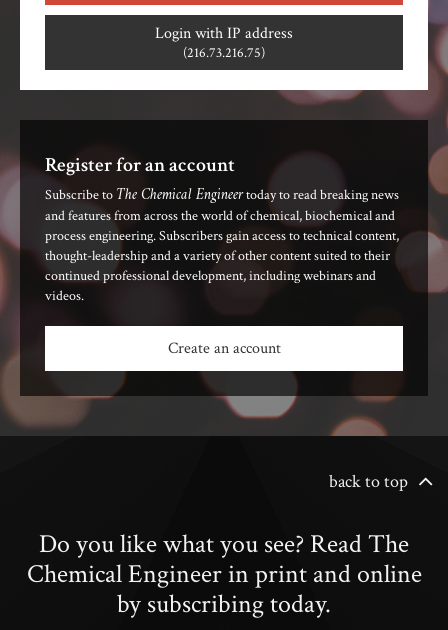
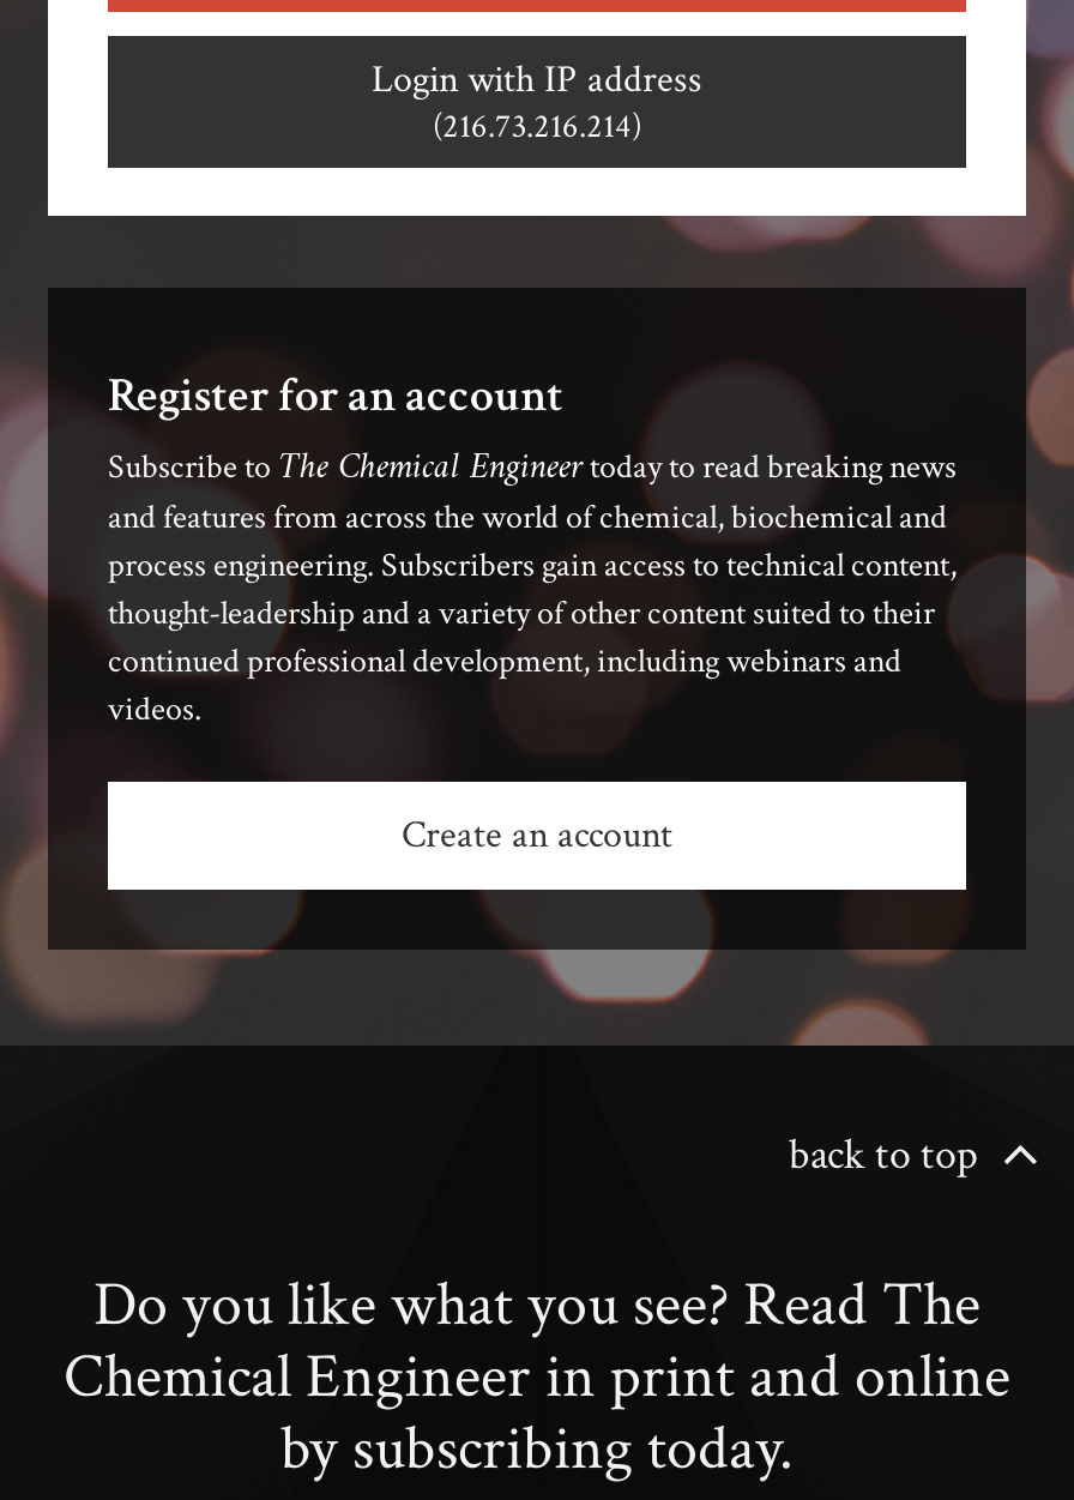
[183,44,265,62] (216.73.216.75) -> [433,106,641,149] (216.73.216.214)

